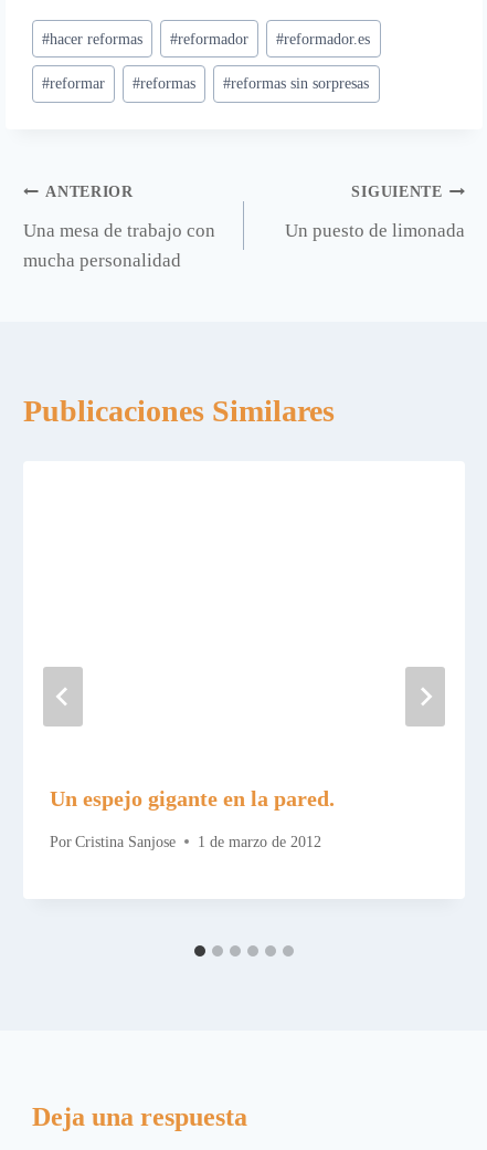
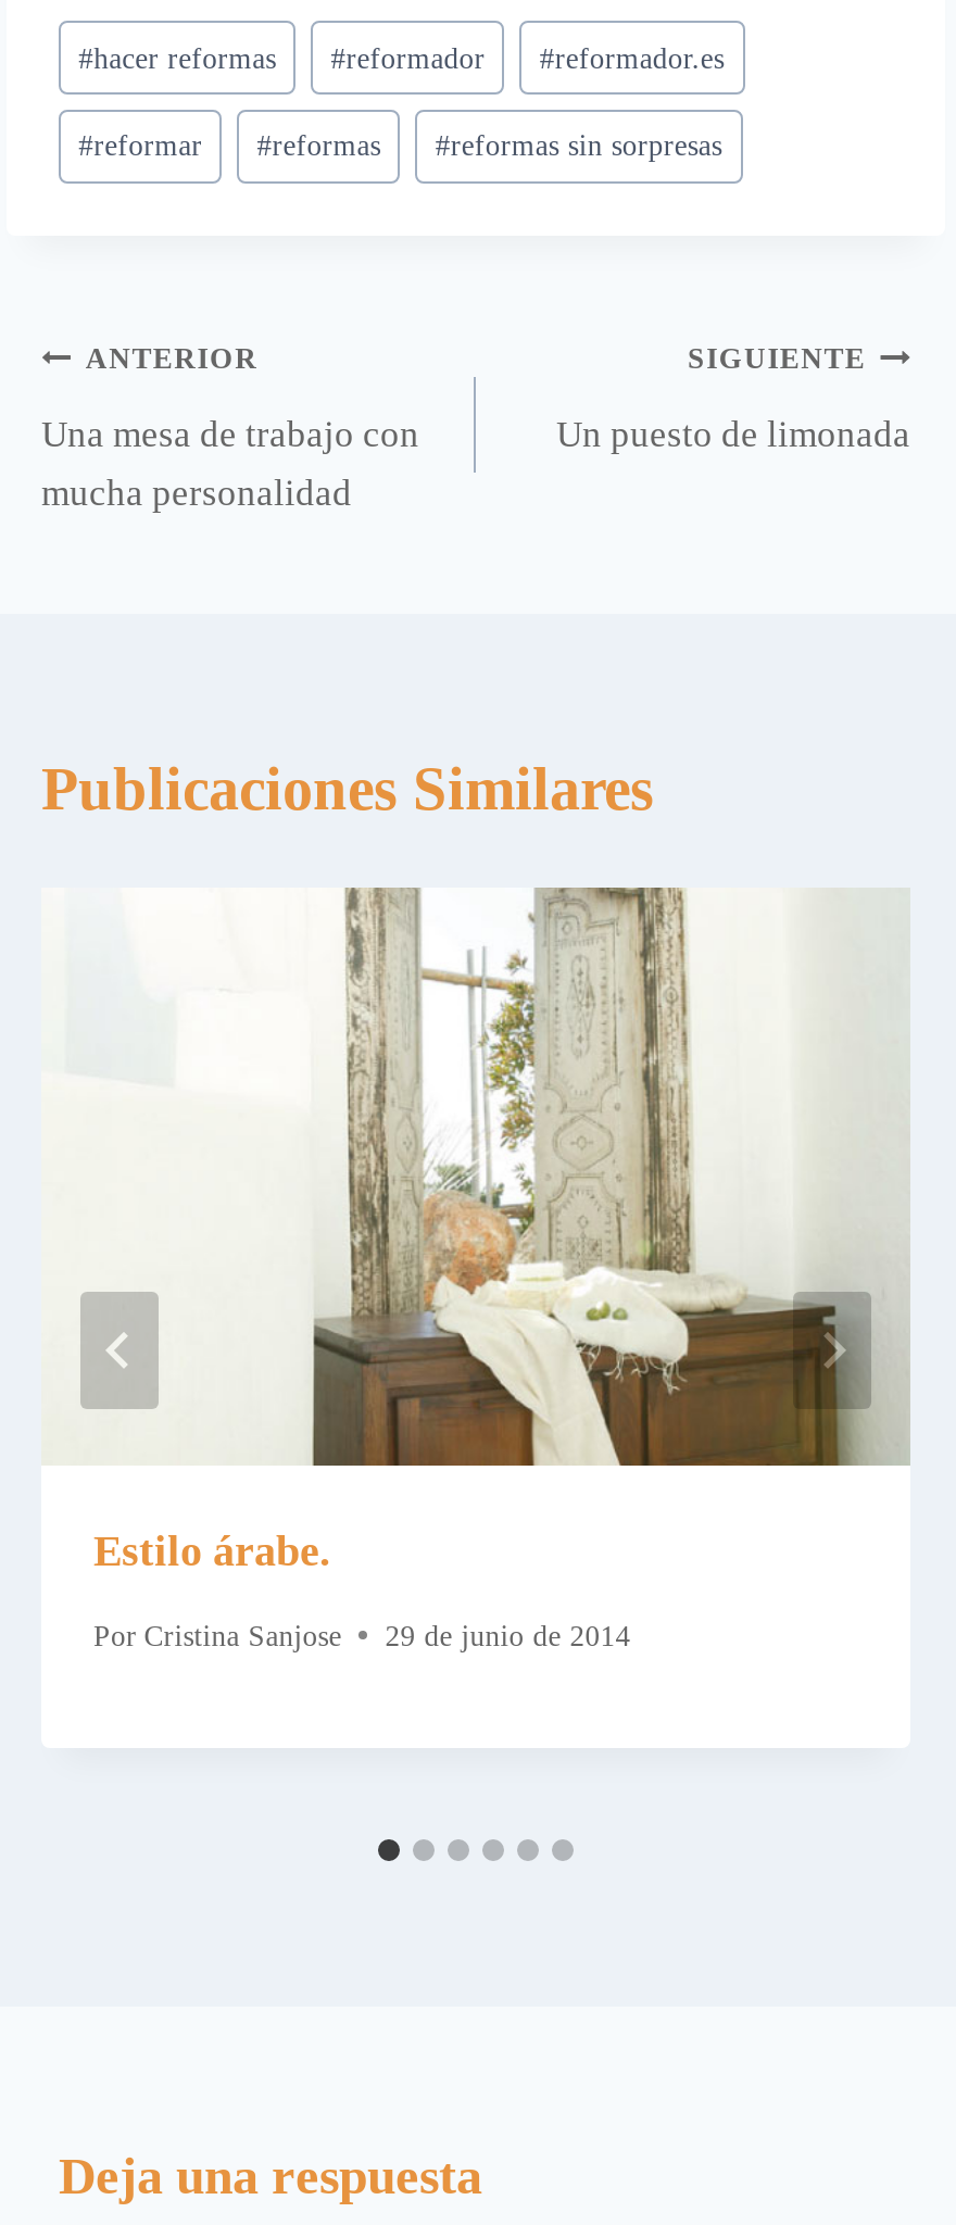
none -> [43,885,910,1468] [image]
[50,787,335,811] Un espejo gigante en la pared. -> [93,1527,330,1575] Estilo árabe.
[50,834,322,850] Por Cristina Sanjose 1 de marzo de 2012 -> [93,1620,631,1652] Por Cristina Sanjose 29 de junio de 2014

